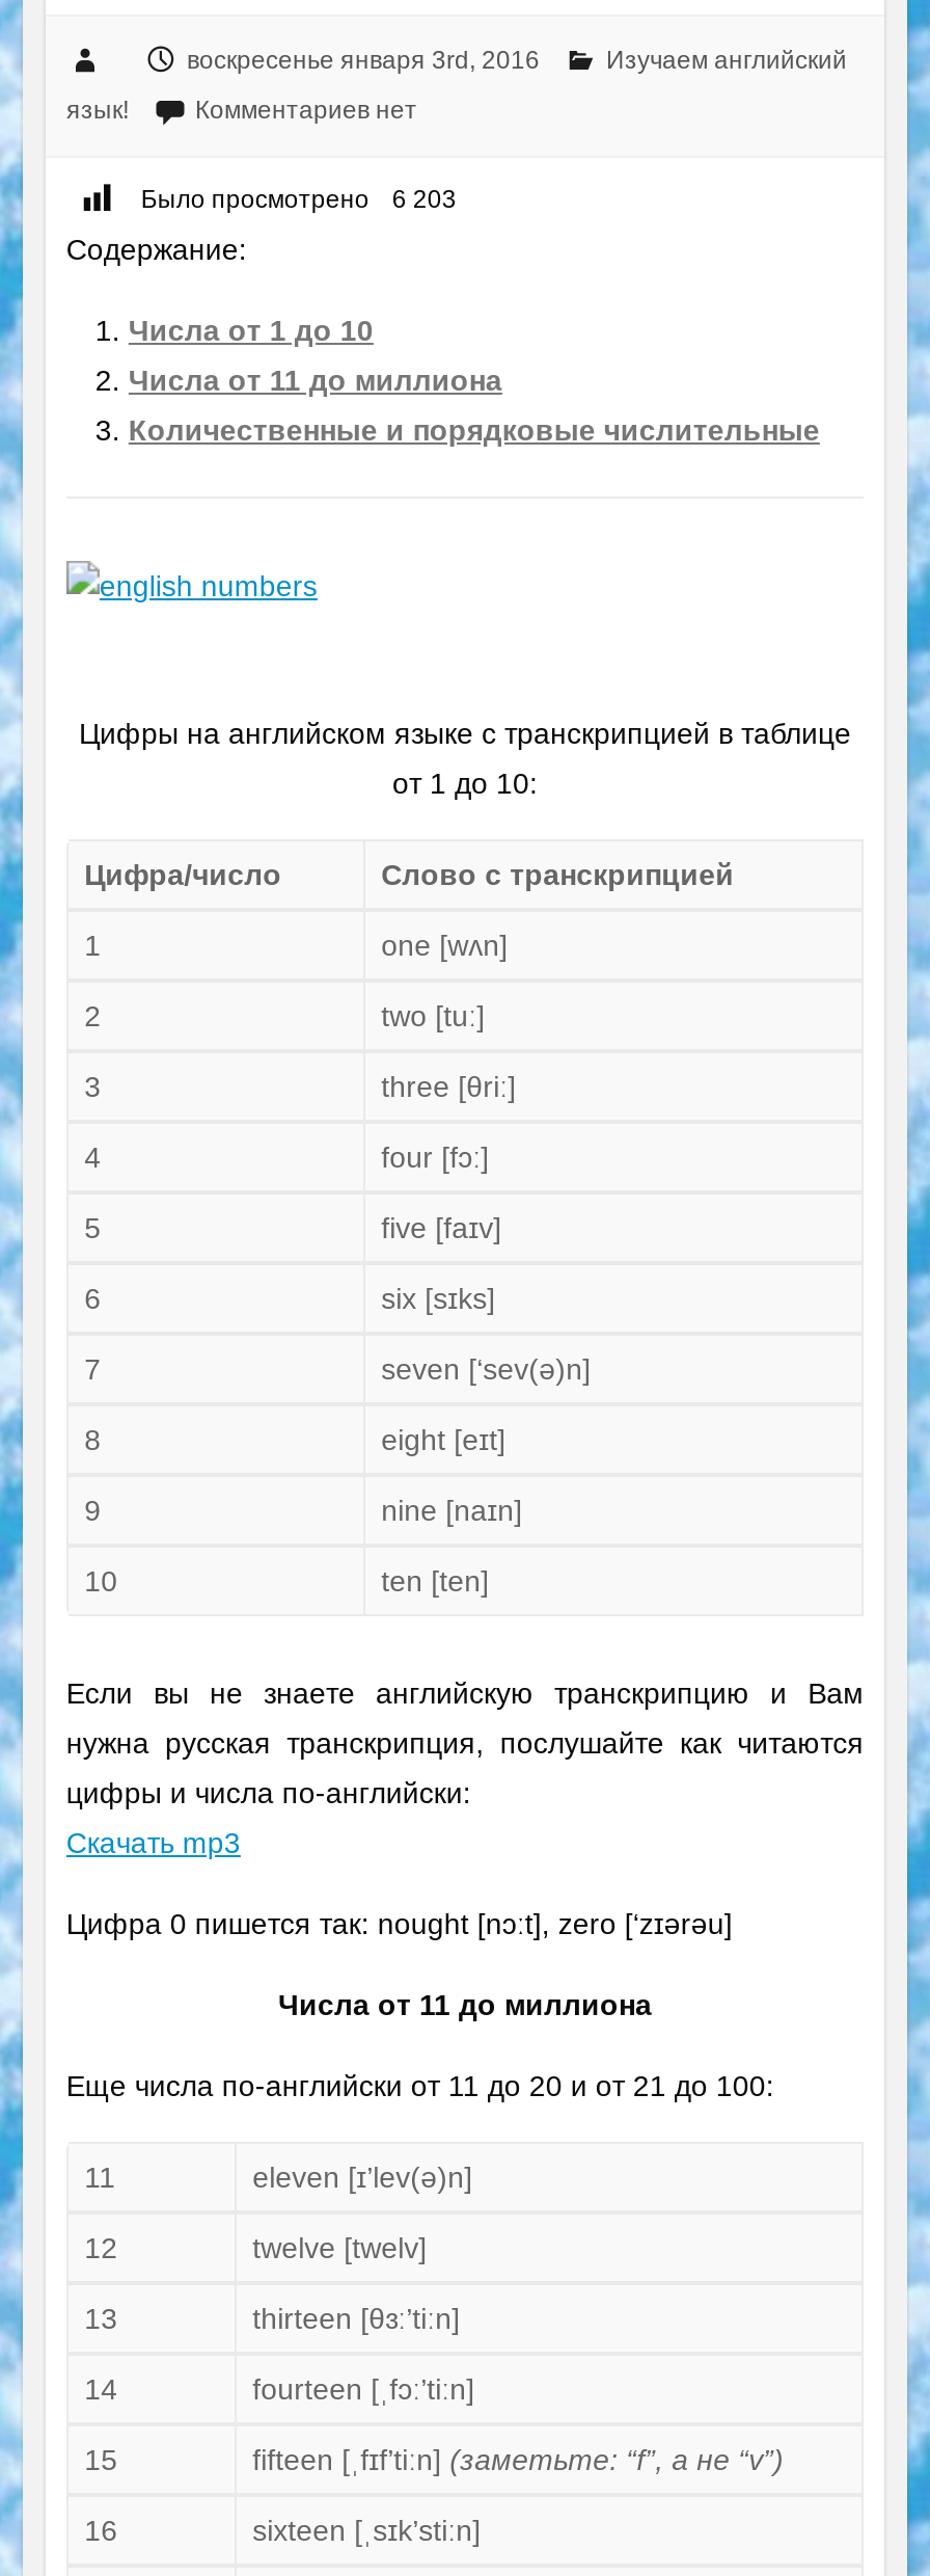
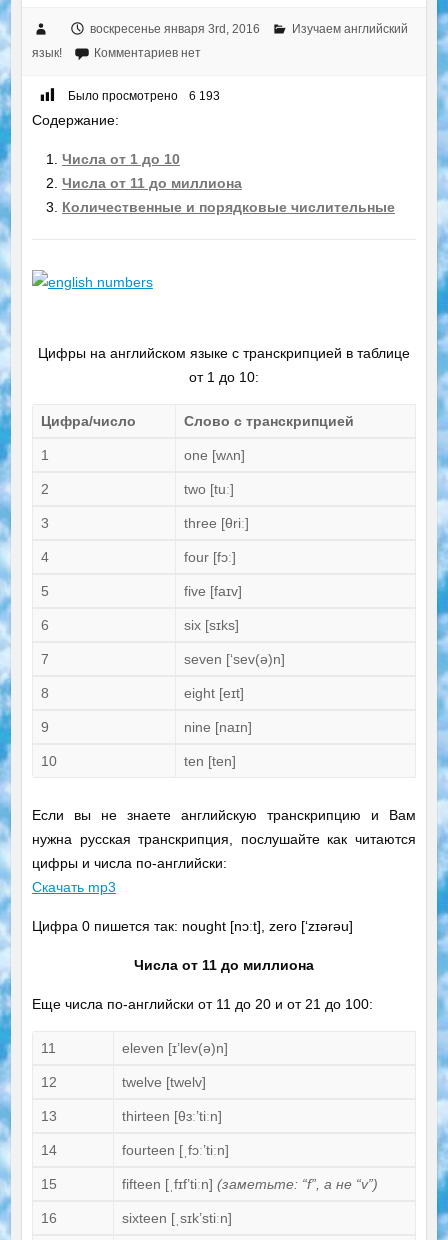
[141,185,456,214] Было просмотрено 6 203 -> [68,89,220,103] Было просмотрено 6 193

